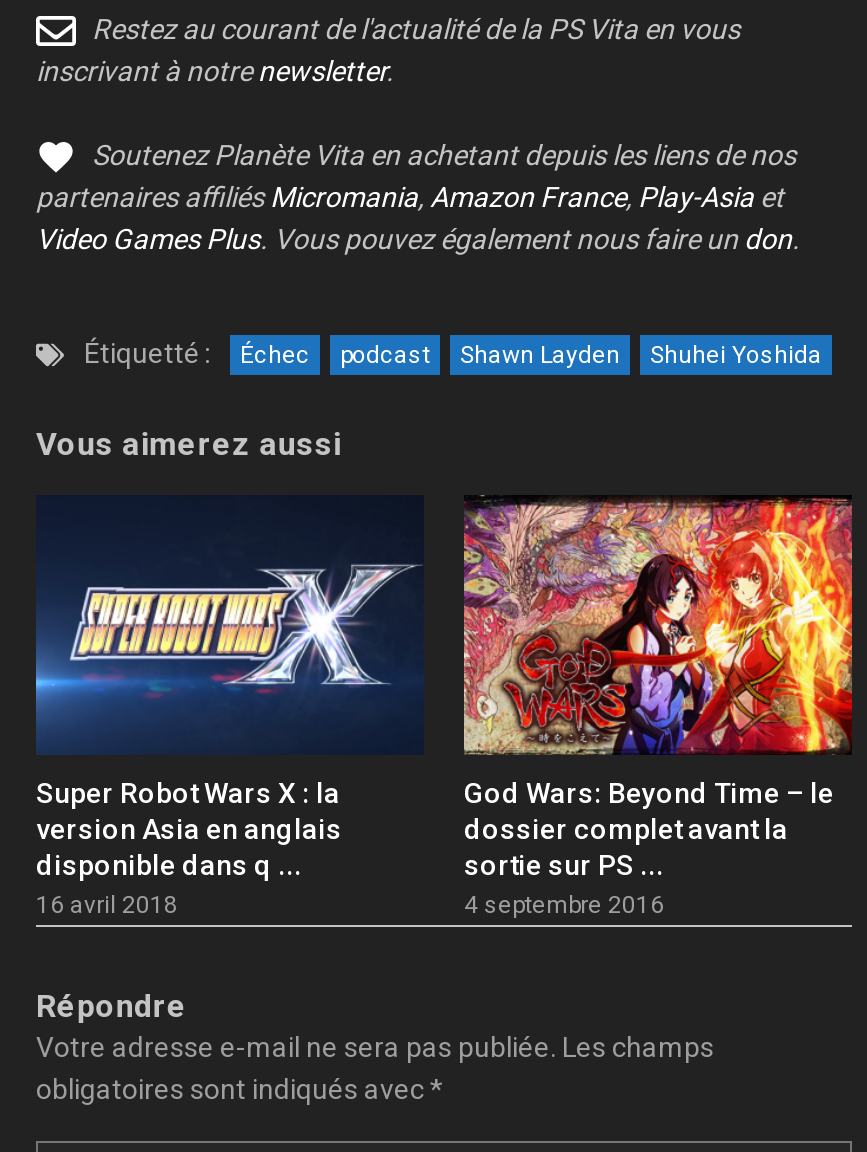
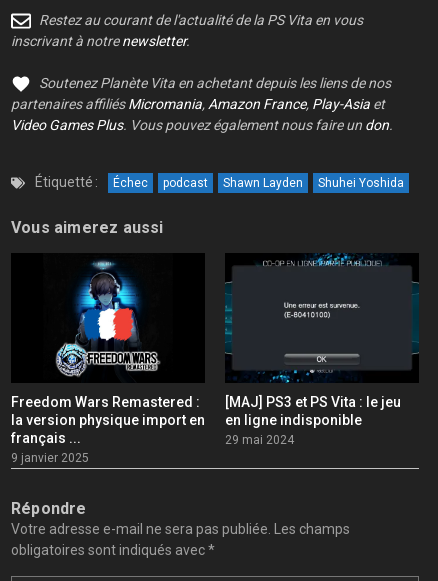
[34,497,424,918] [image] | Super Robot Wars X : la | version Asia en anglais | disponible dans q ... | 16 avril 2018 -> [11,253,205,465] [image] | Freedom Wars Remastered : | la version physique import en | français ... | 9 janvier 2025
[462,497,854,918] [image] | God Wars: Beyond Time – le | dossier complet avant la | sortie sur PS ... | 4 septembre 2016 -> [225,253,419,447] [image] | [MAJ] PS3 et PS Vita : le jeu | en ligne indisponible | 29 mai 2024

